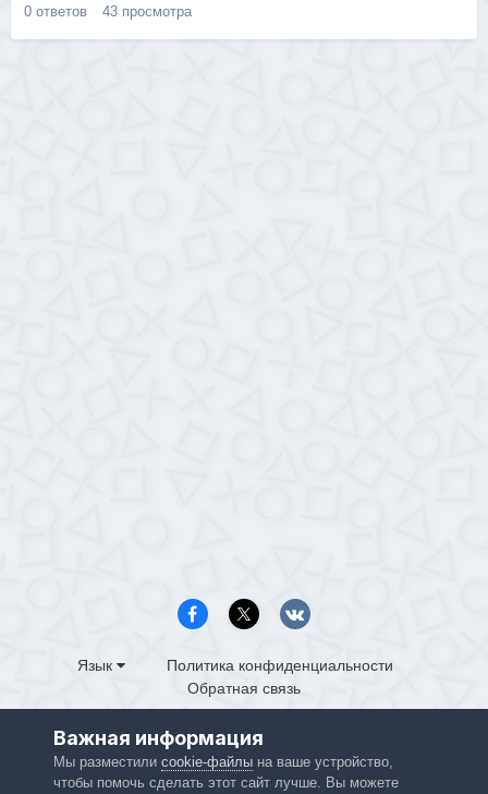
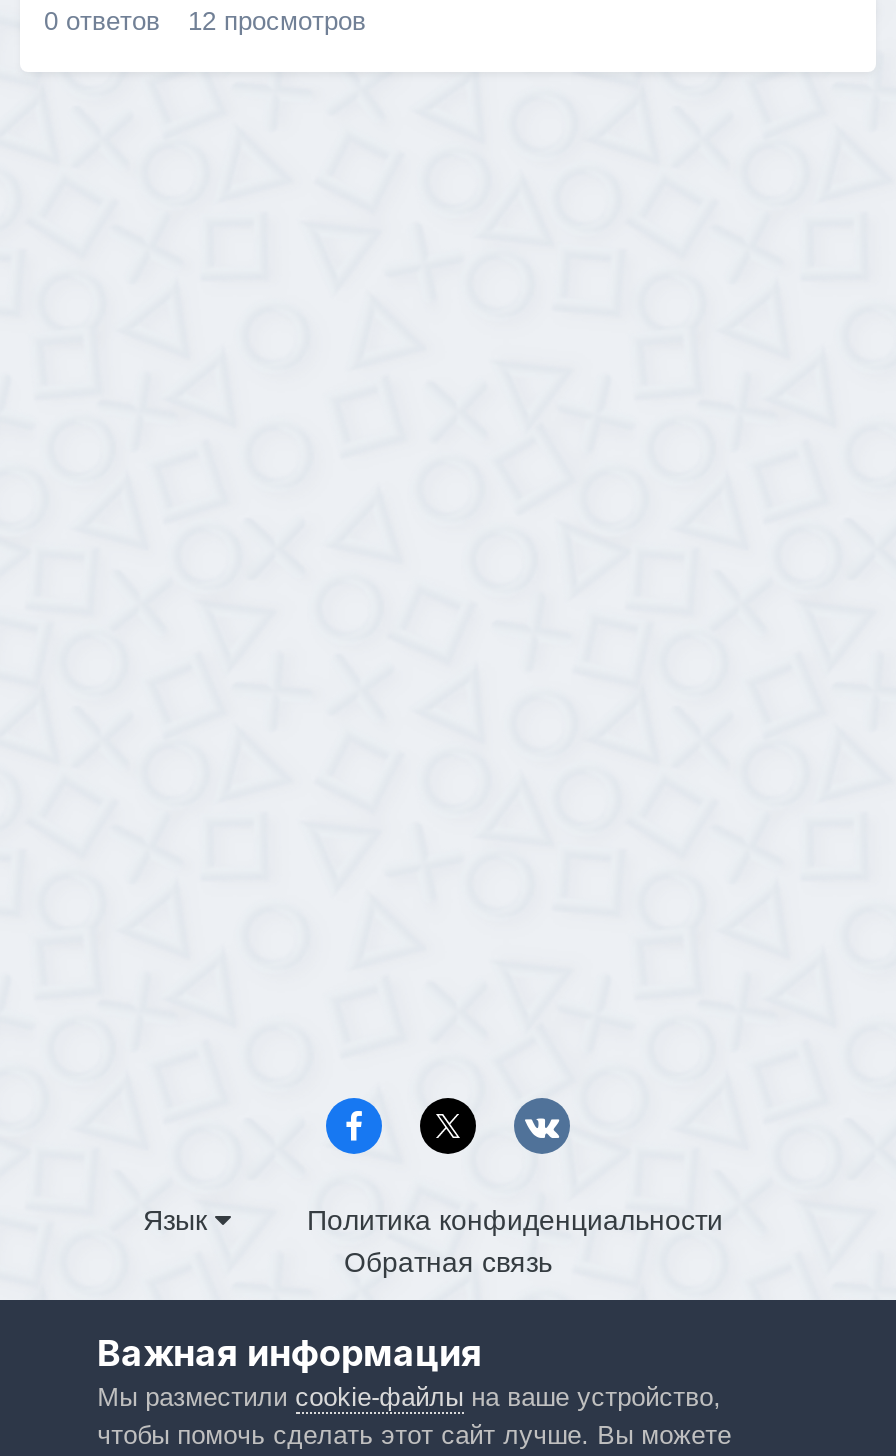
[102,3,192,19] 43 просмотра -> [188,5,366,35] 12 просмотров

